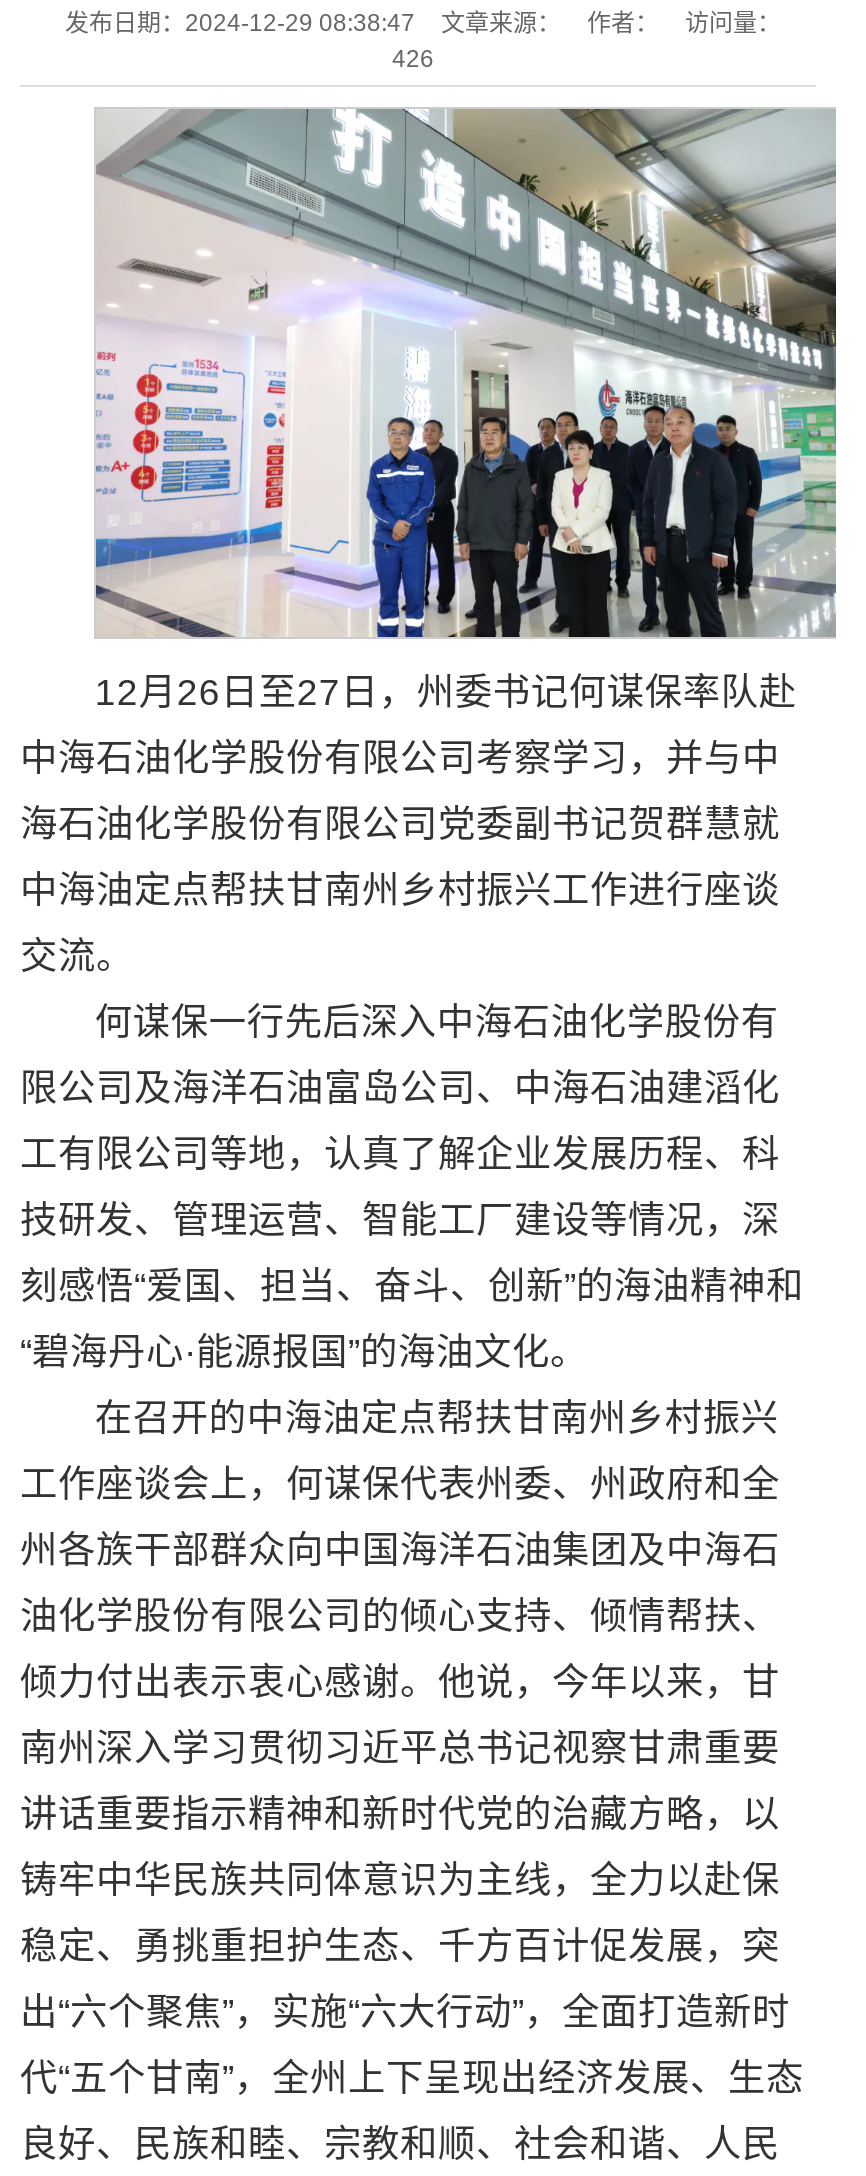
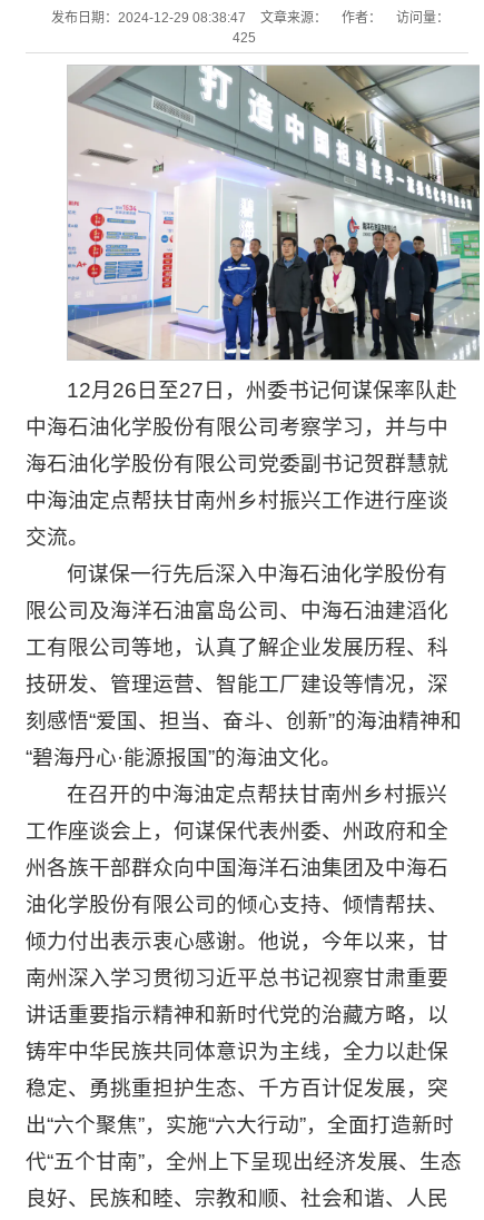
[392,45,434,73] 426 -> [233,30,256,46] 425

